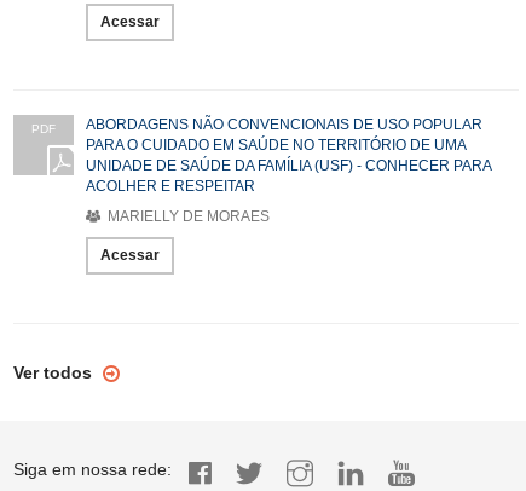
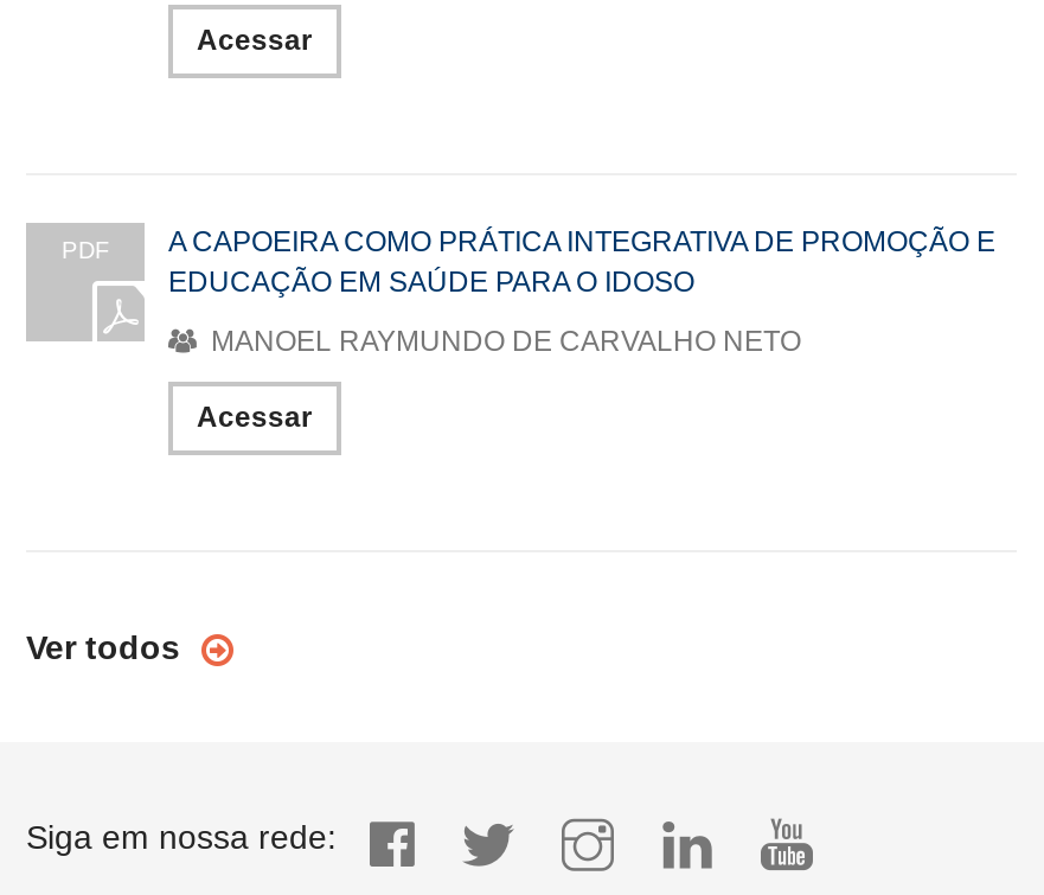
[86,116,491,195] ABORDAGENS NÃO CONVENCIONAIS DE USO POPULAR | PARA O CUIDADO EM SAÚDE NO TERRITÓRIO DE UMA | UNIDADE DE SAÚDE DA FAMÍLIA (USF) - CONHECER PARA | ACOLHER E RESPEITAR -> [168,225,995,298] A CAPOEIRA COMO PRÁTICA INTEGRATIVA DE PROMOÇÃO E | EDUCAÇÃO EM SAÚDE PARA O IDOSO
[104,208,270,225] MARIELLY DE MORAES -> [204,325,801,358] MANOEL RAYMUNDO DE CARVALHO NETO

